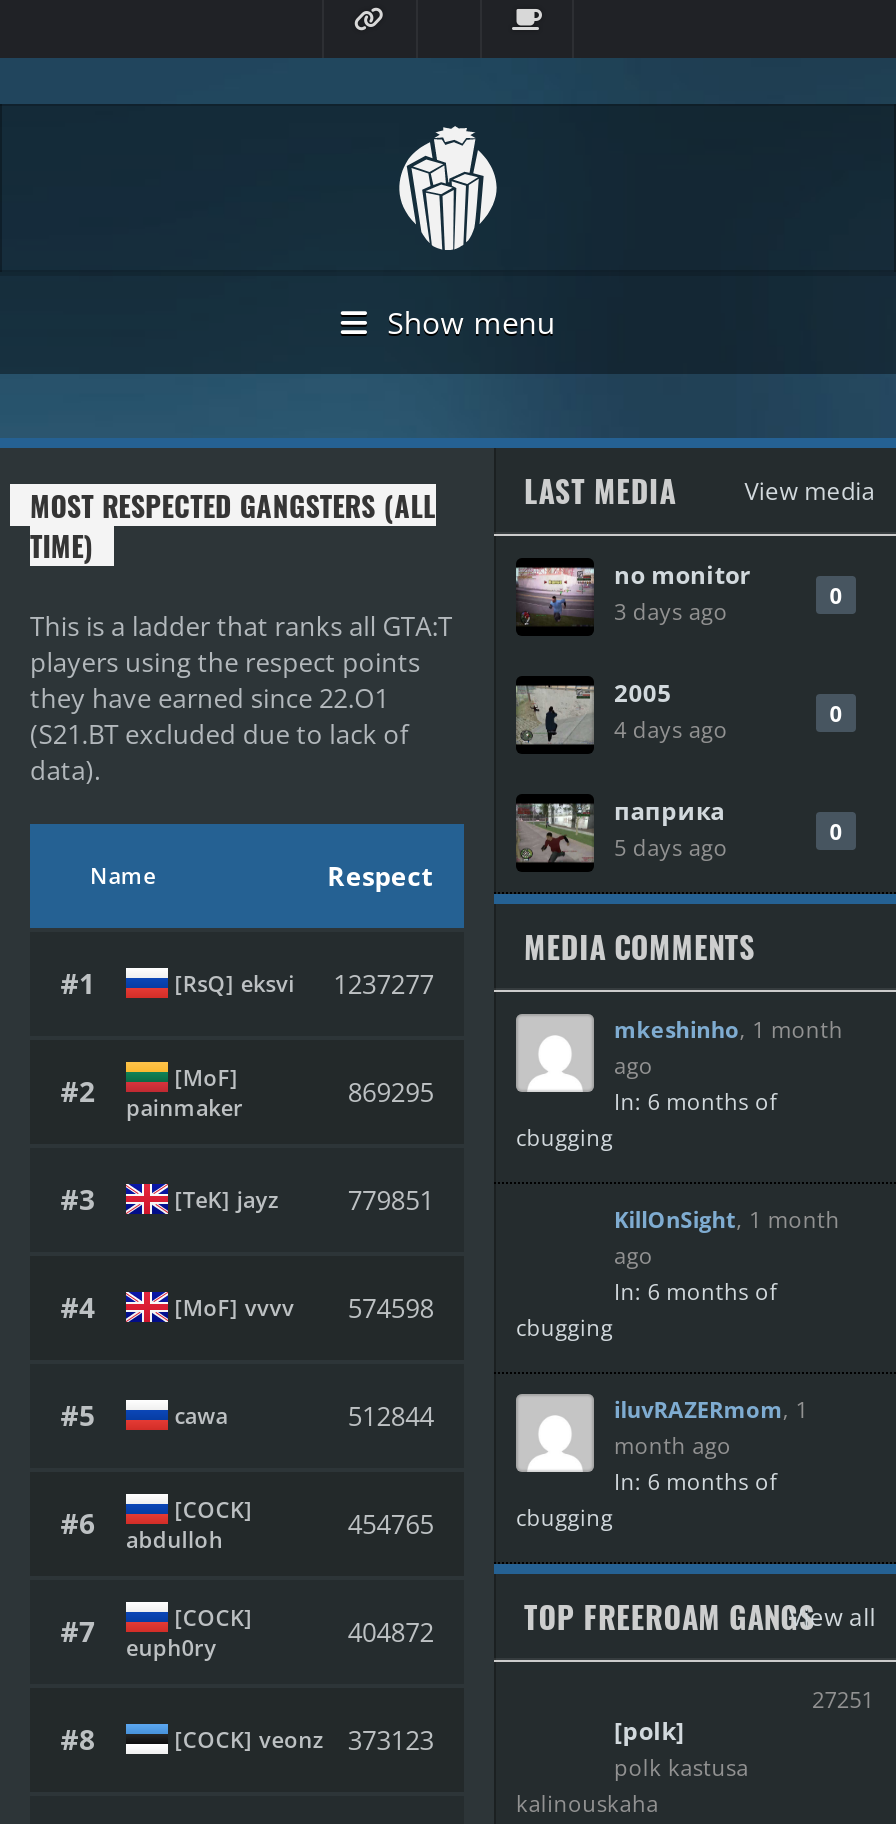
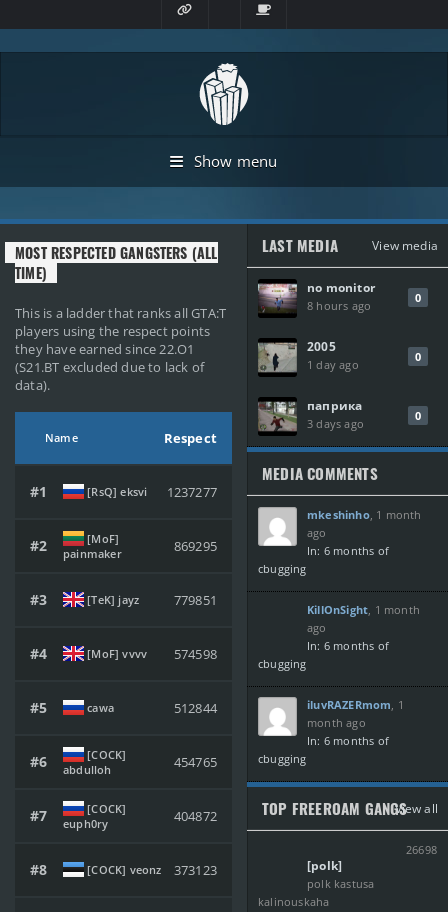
[614,596,728,626] 3 days ago -> [307,298,371,313] 8 hours ago
[614,714,728,744] 4 days ago -> [307,357,359,372] 1 day ago
[614,832,728,862] 5 days ago -> [307,416,364,431] 3 days ago
[812,1684,874,1714] 27251 -> [406,842,437,857] 26698

